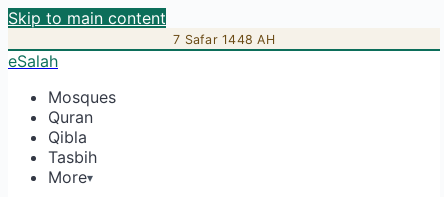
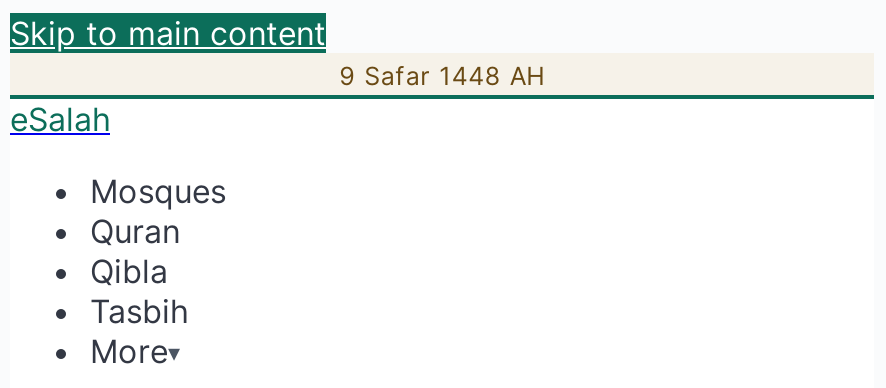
[173,32,275,47] 7 Safar 1448 AH -> [339,61,545,91] 9 Safar 1448 AH

